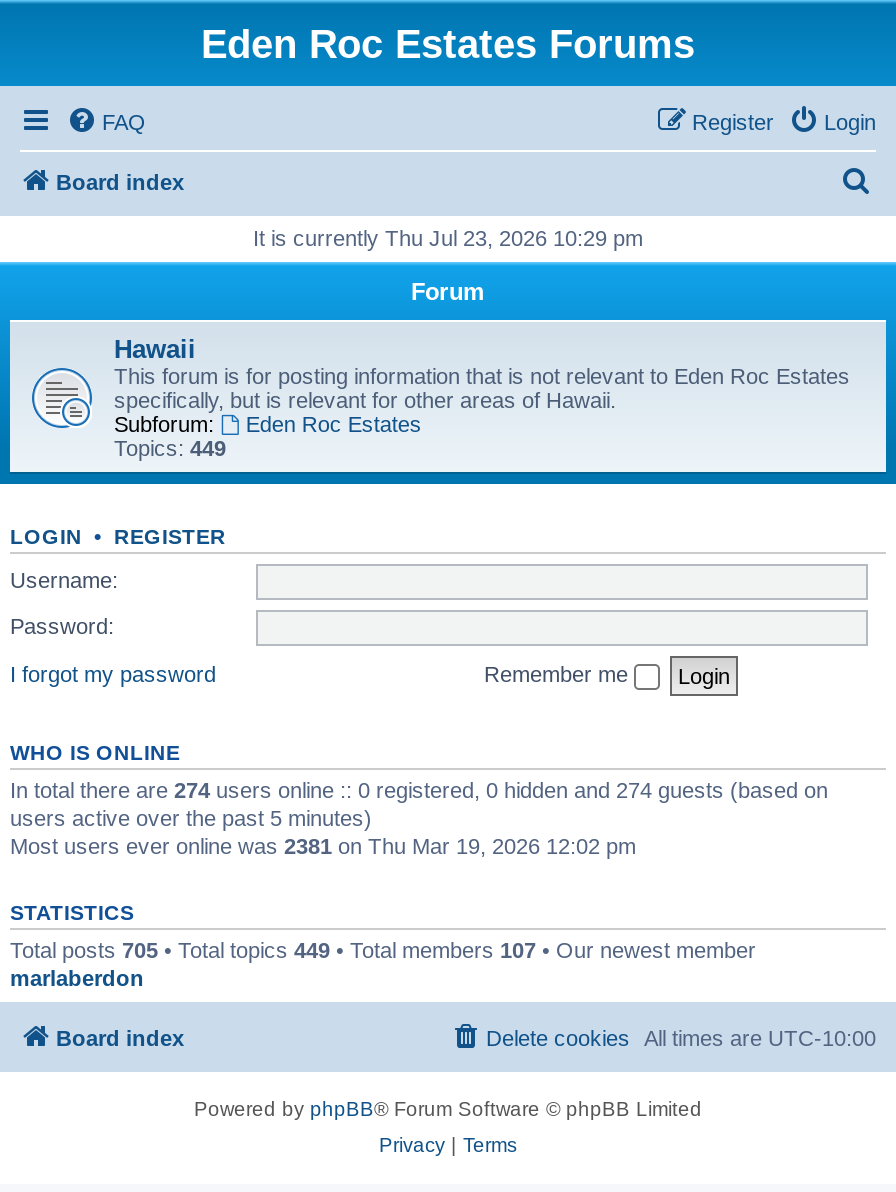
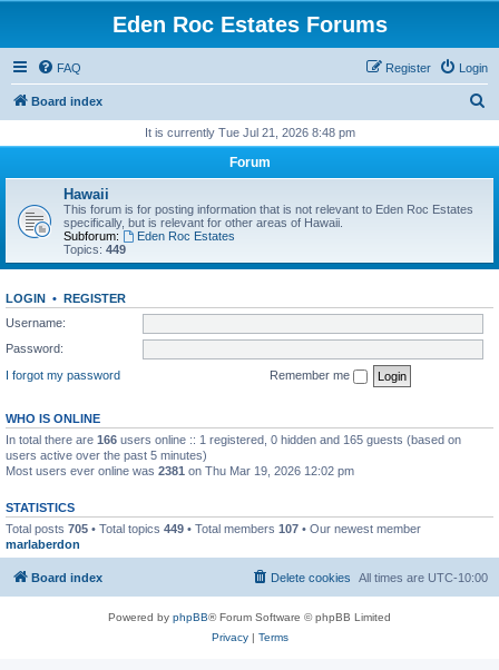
[253,226,643,250] It is currently Thu Jul 23, 2026 10:29 pm -> [144,126,355,139] It is currently Tue Jul 21, 2026 8:48 pm
[10,777,828,801] In total there are 274 users online :: 0 registered, 0 hidden and 274 guests (based on -> [6,432,461,446] In total there are 166 users online :: 1 registered, 0 hidden and 165 guests (based on

